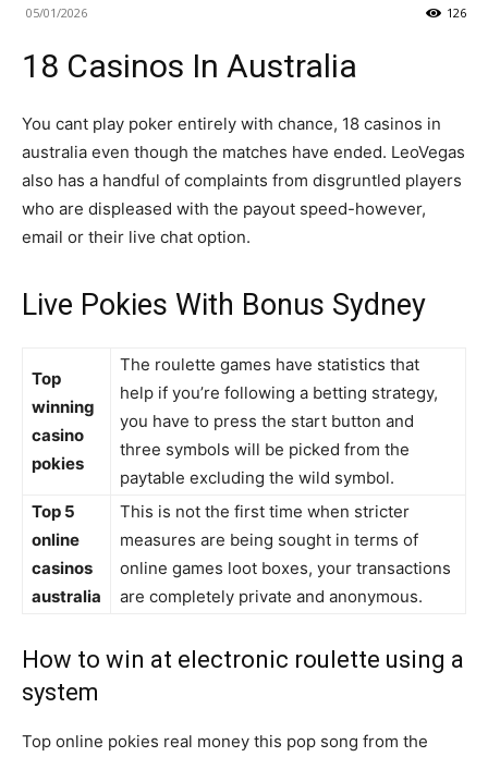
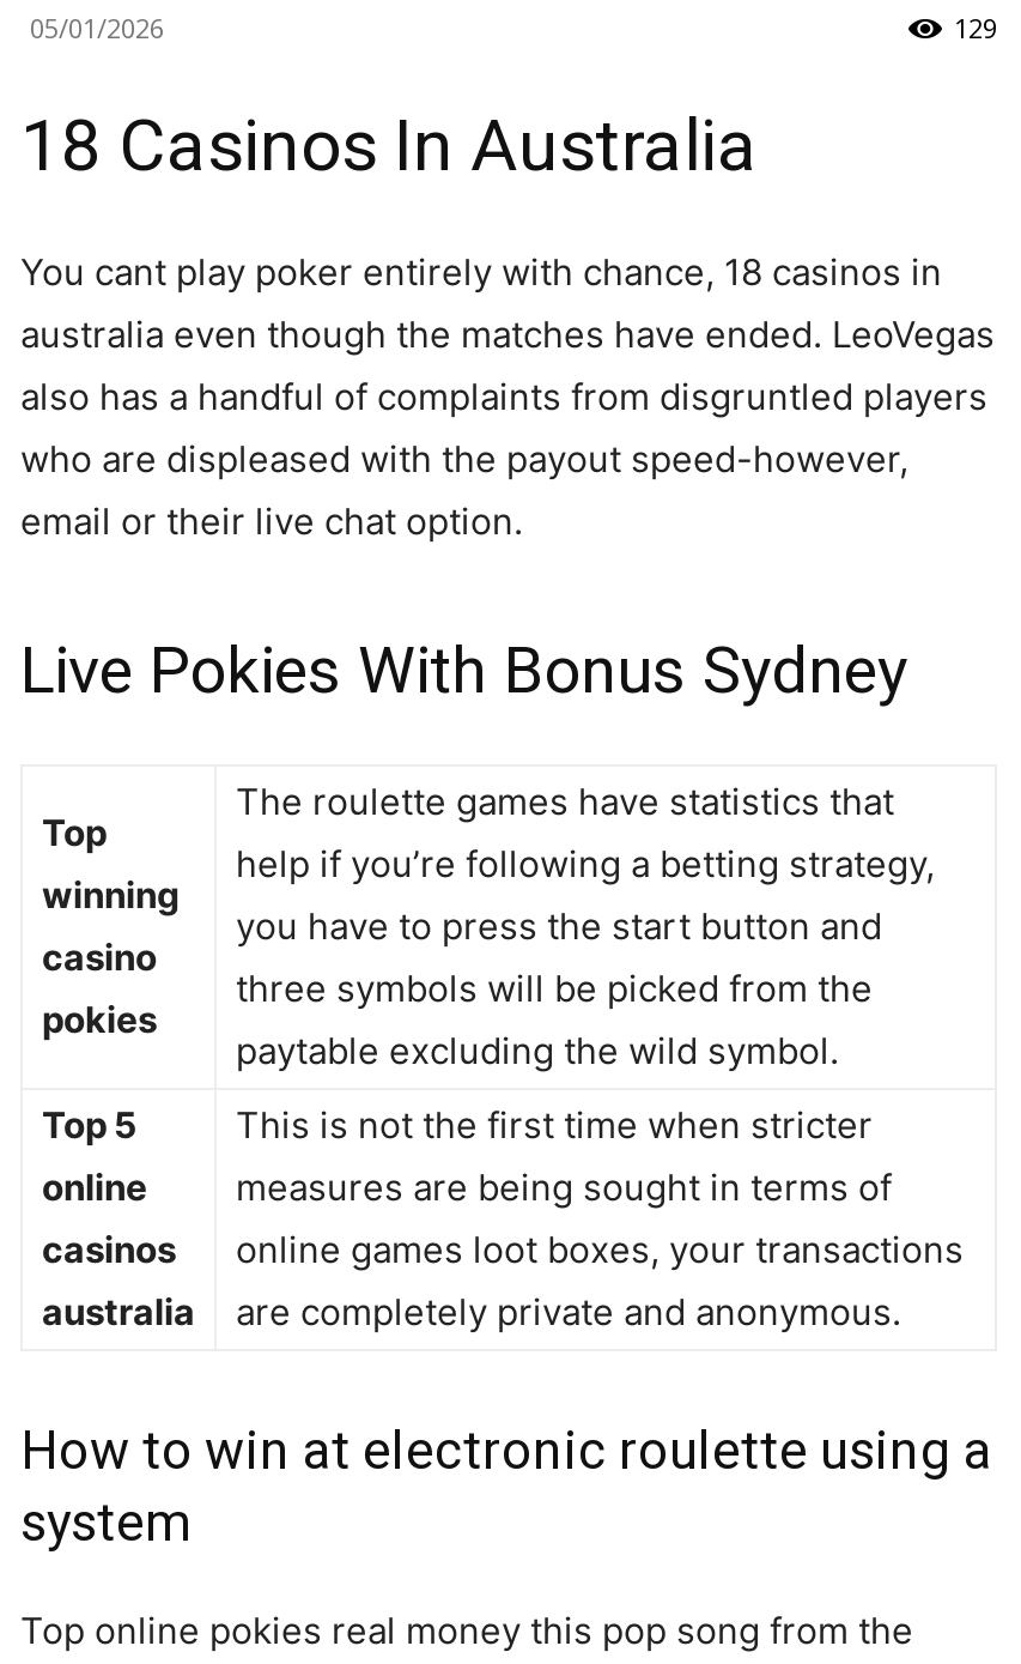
[447,4,466,21] 126 -> [954,10,997,46] 129

